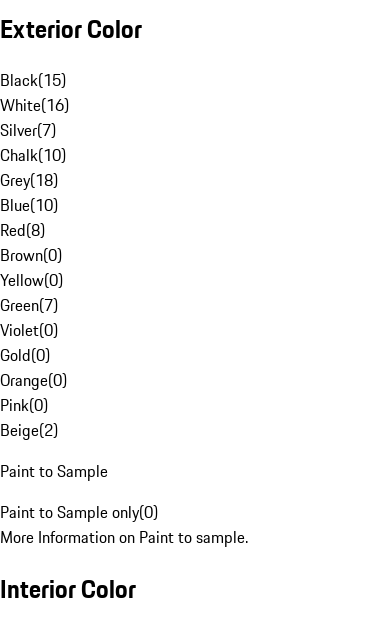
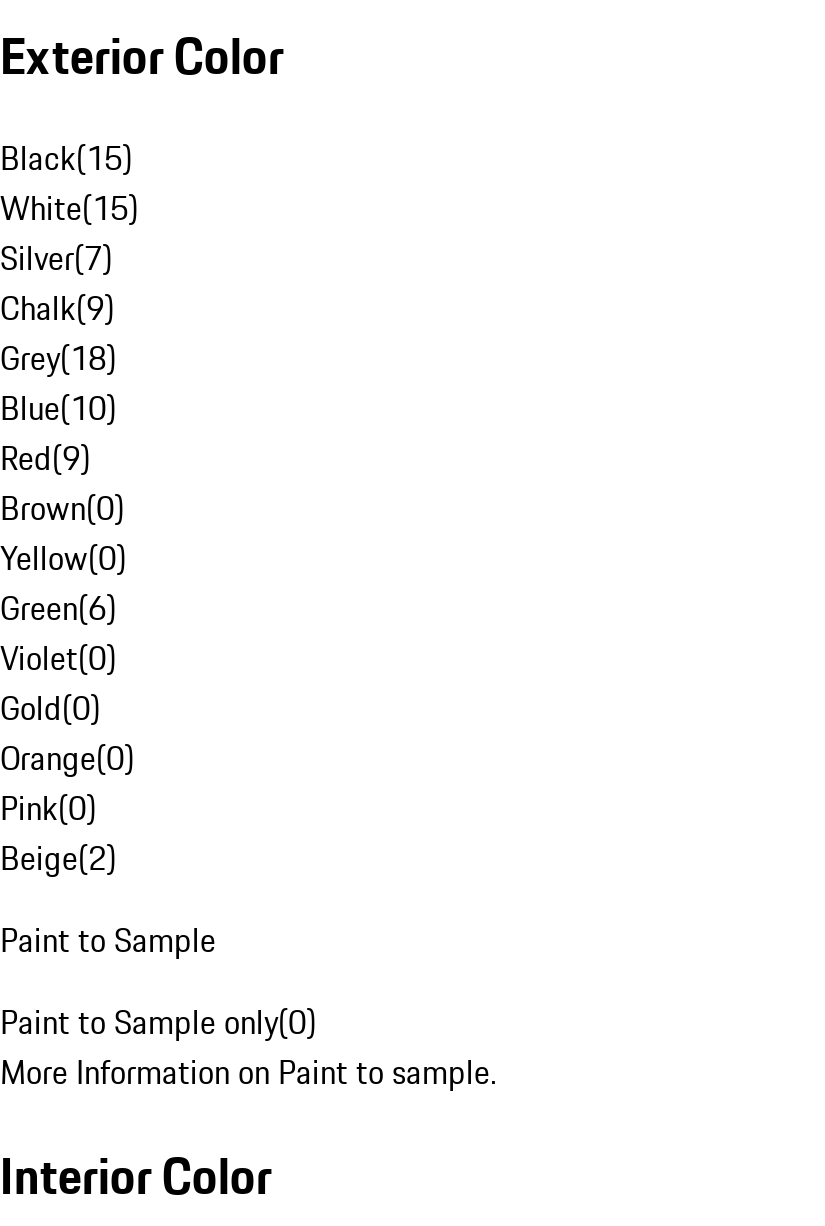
[0,93,69,117] White(16) -> [0,184,138,232] White(15)
[0,143,66,167] Chalk(10) -> [0,284,114,332] Chalk(9)
[0,218,45,242] Red(8) -> [0,434,90,482] Red(9)
[0,293,58,317] Green(7) -> [0,584,116,632] Green(6)

